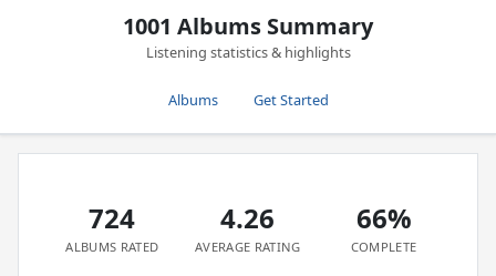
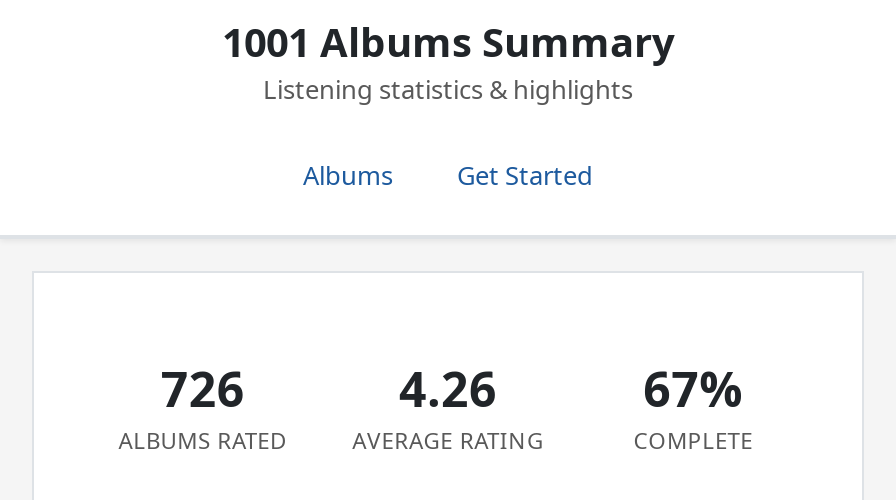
[89,200,135,236] 724 -> [161,355,245,421] 726
[356,200,411,236] 66% -> [643,355,743,421] 67%

